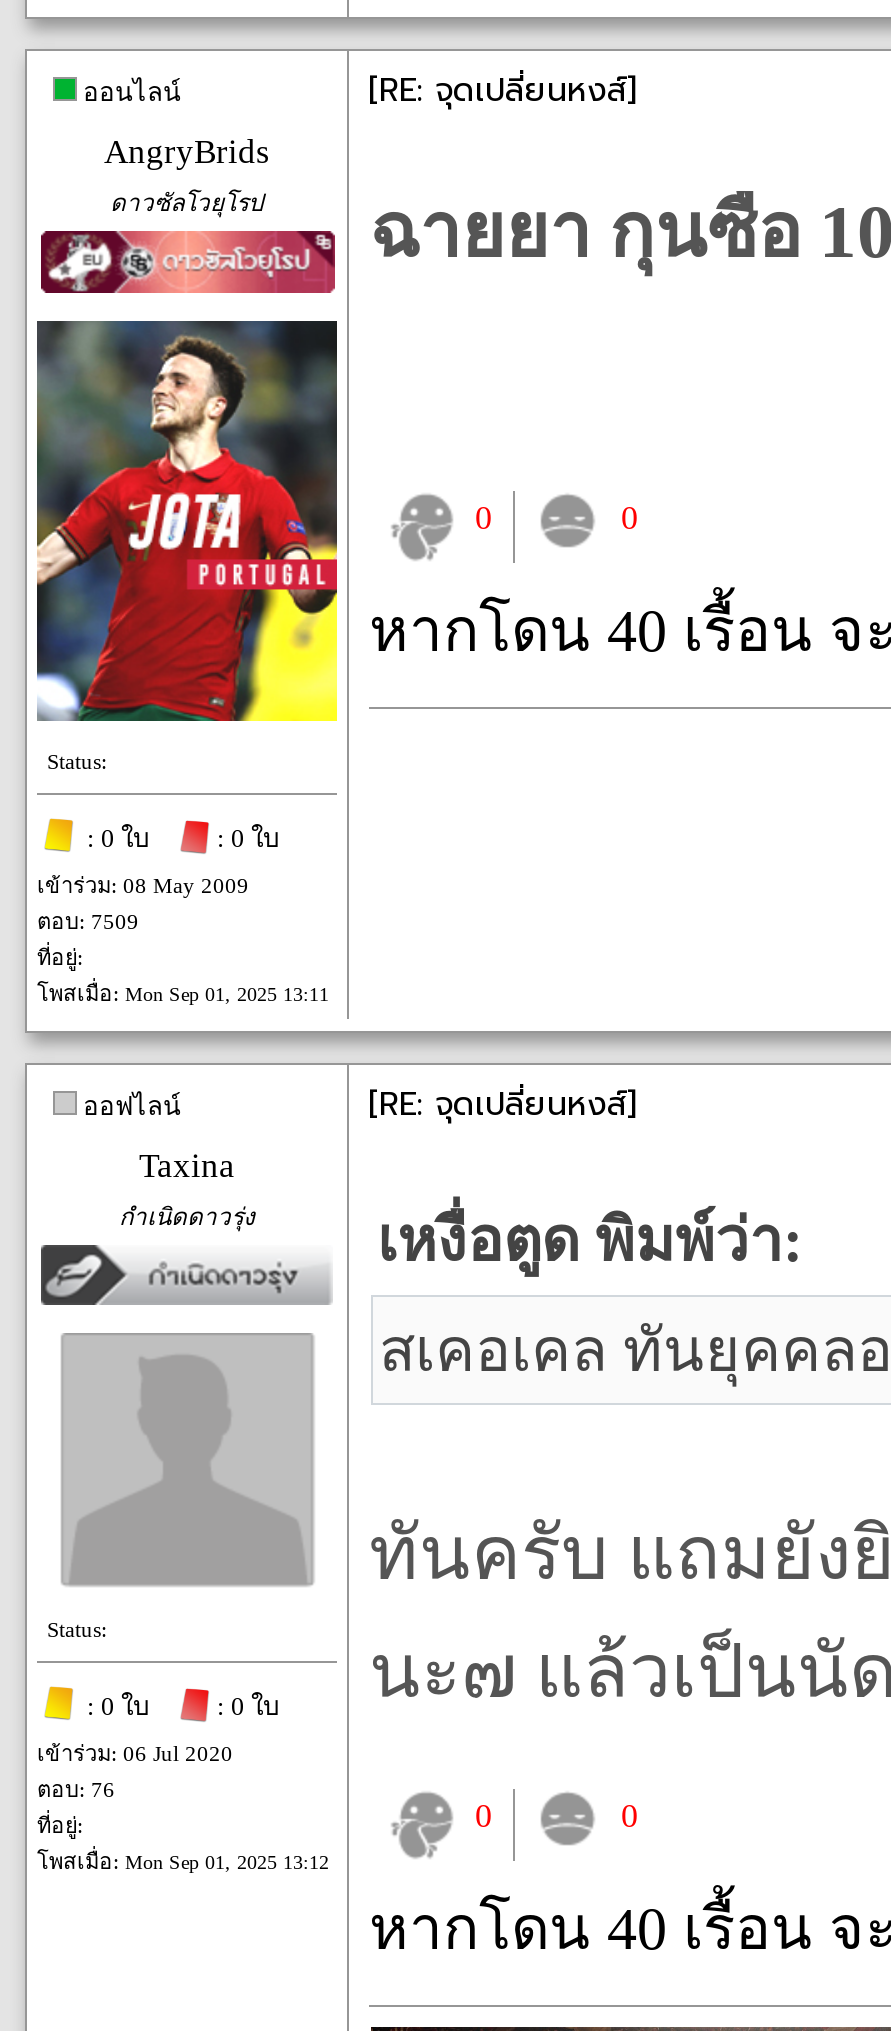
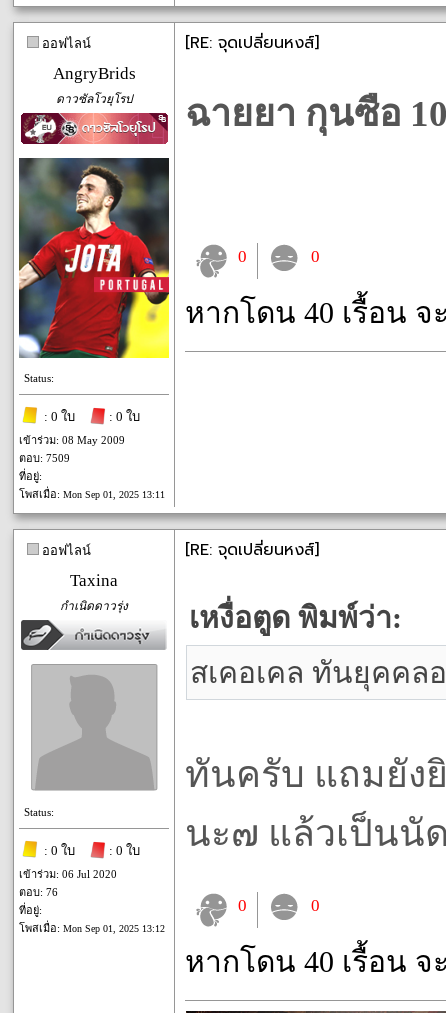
[83,76,181,106] ออนไลน์ -> [42,35,91,50] ออฟไลน์

